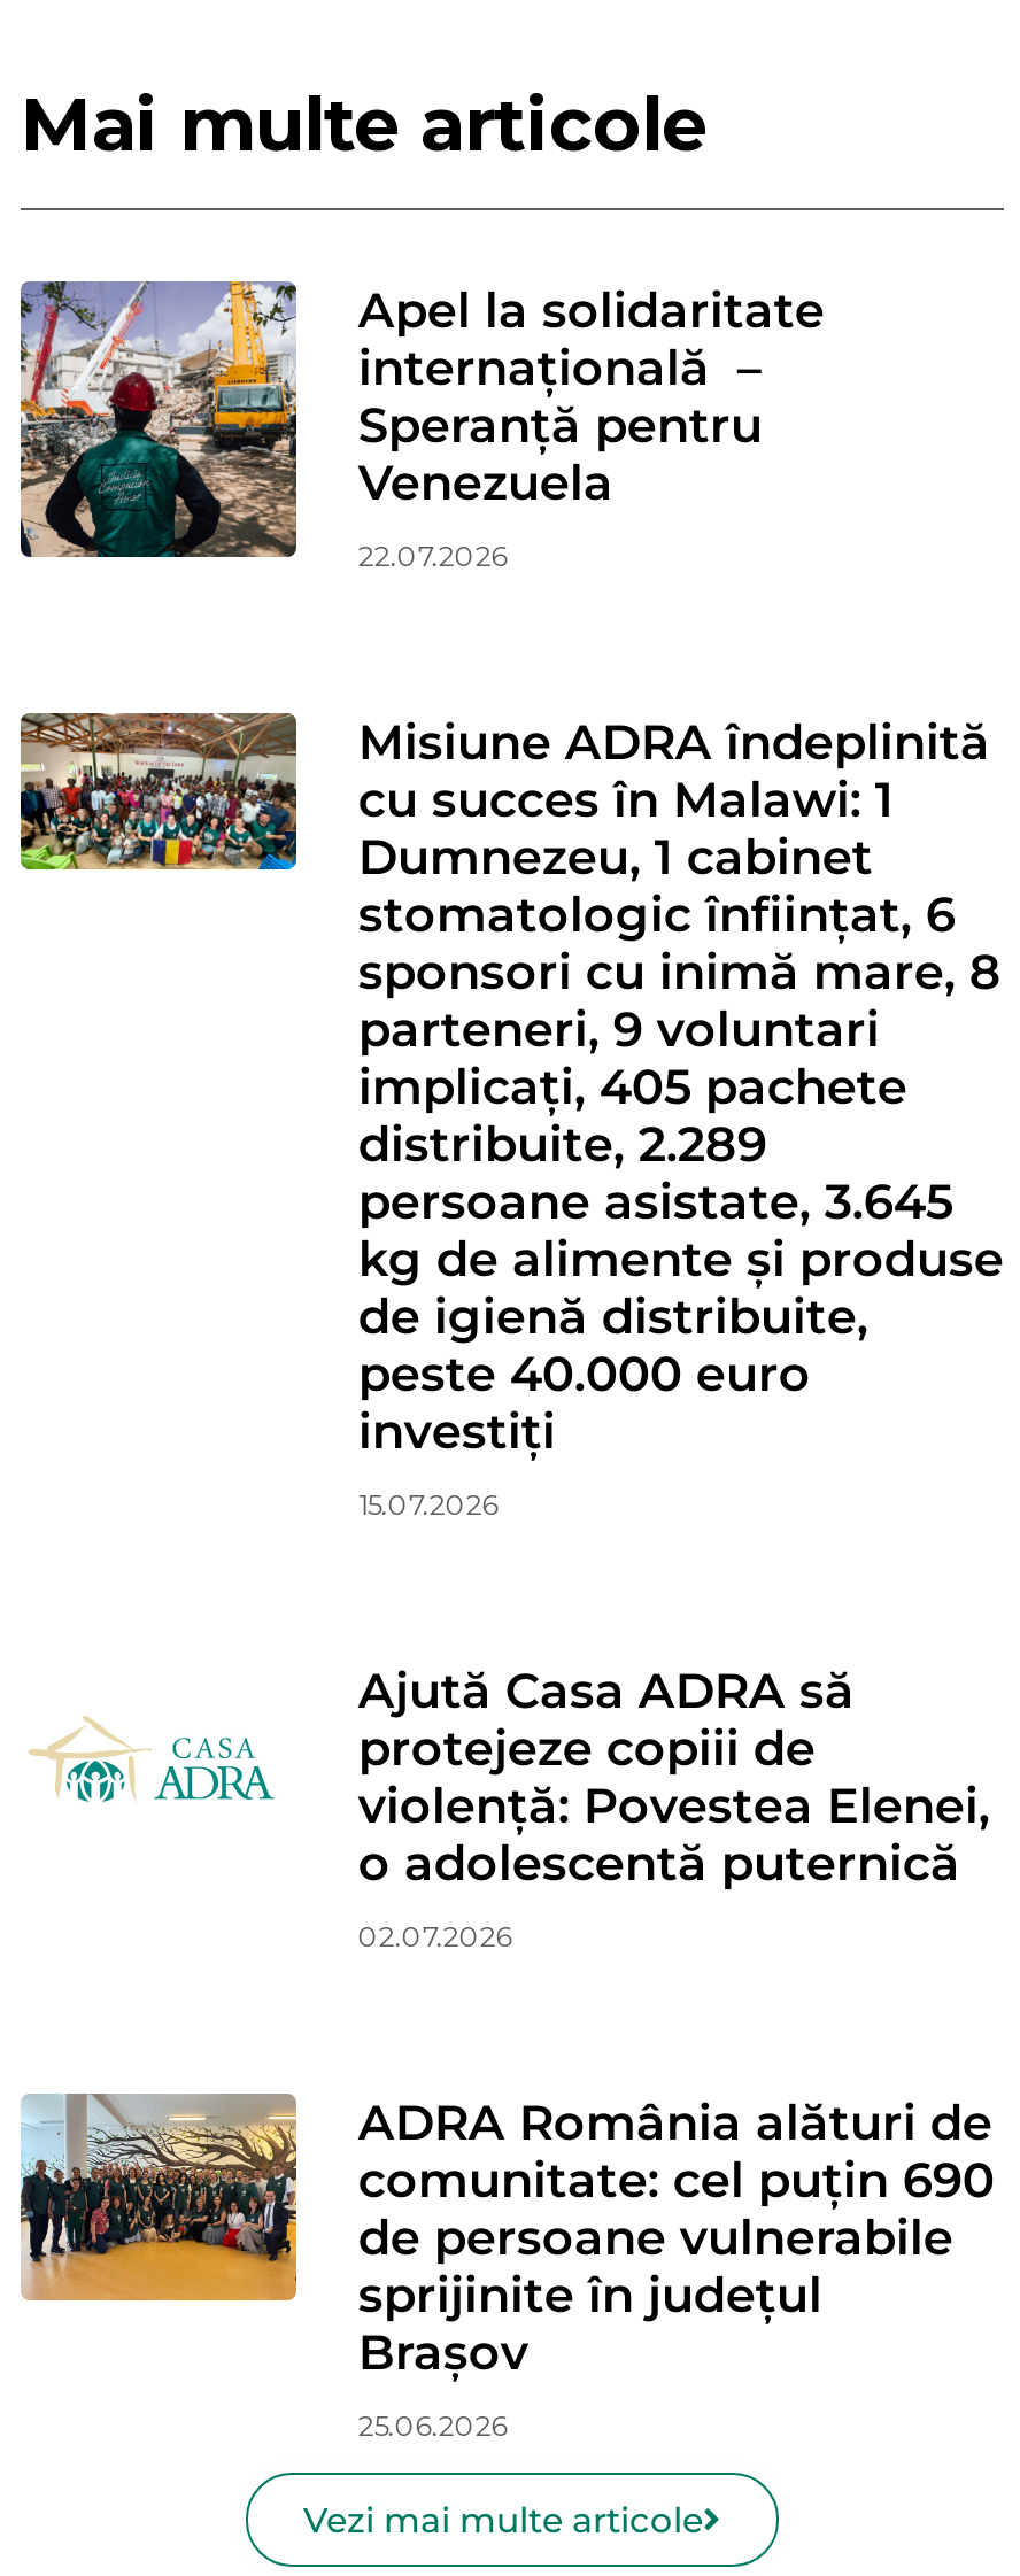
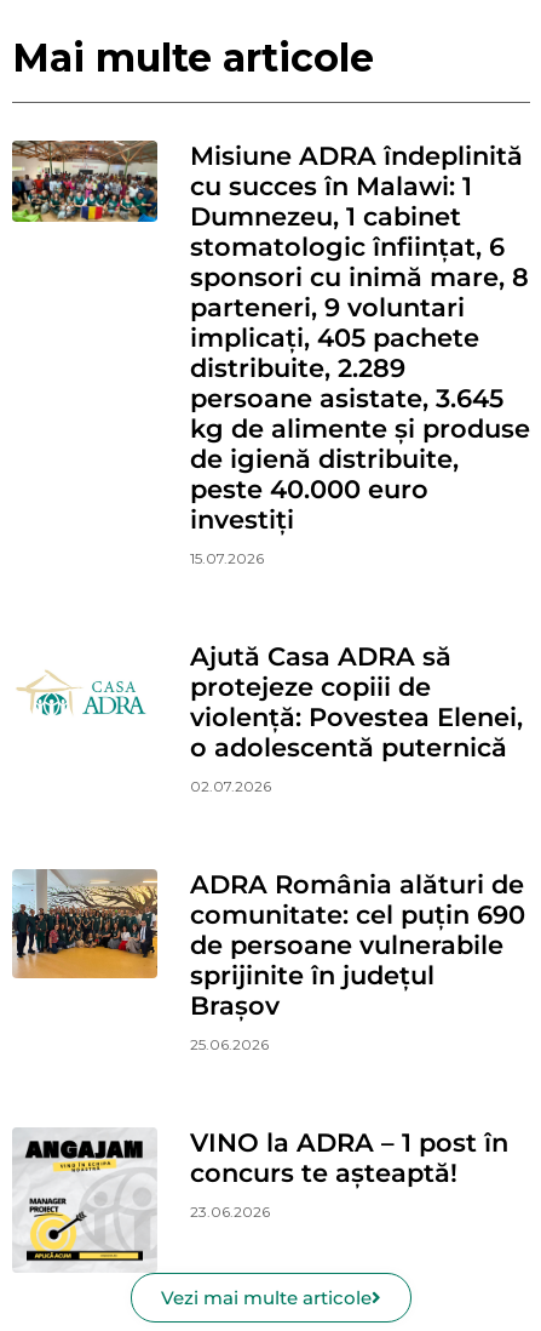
[18,278,824,574] [image] | Apel la solidaritate | internațională – | Speranță pentru | Venezuela | 22.07.2026 -> none
moved [16,707,1003,2444] -> [10,137,530,1053]: [image] | Misiune ADRA îndeplinită | cu succes în Malawi: 1 | ... | Brașov | 25.06.2026
none -> [13,1127,508,1272] [image] | VINO la ADRA – 1 post în | concurs te așteaptă! | 23.06.2026

